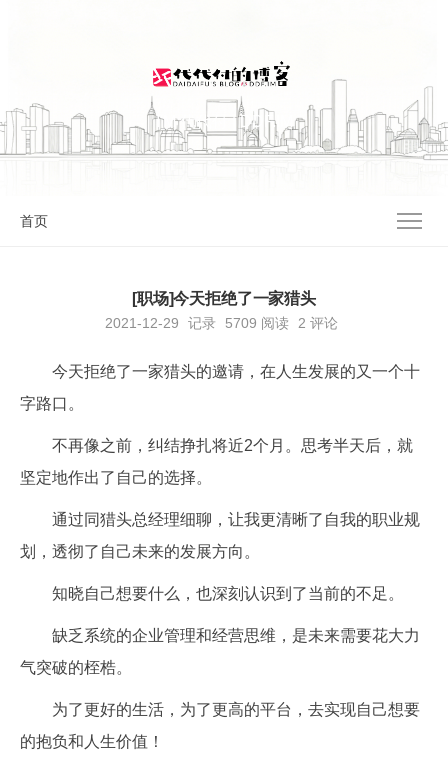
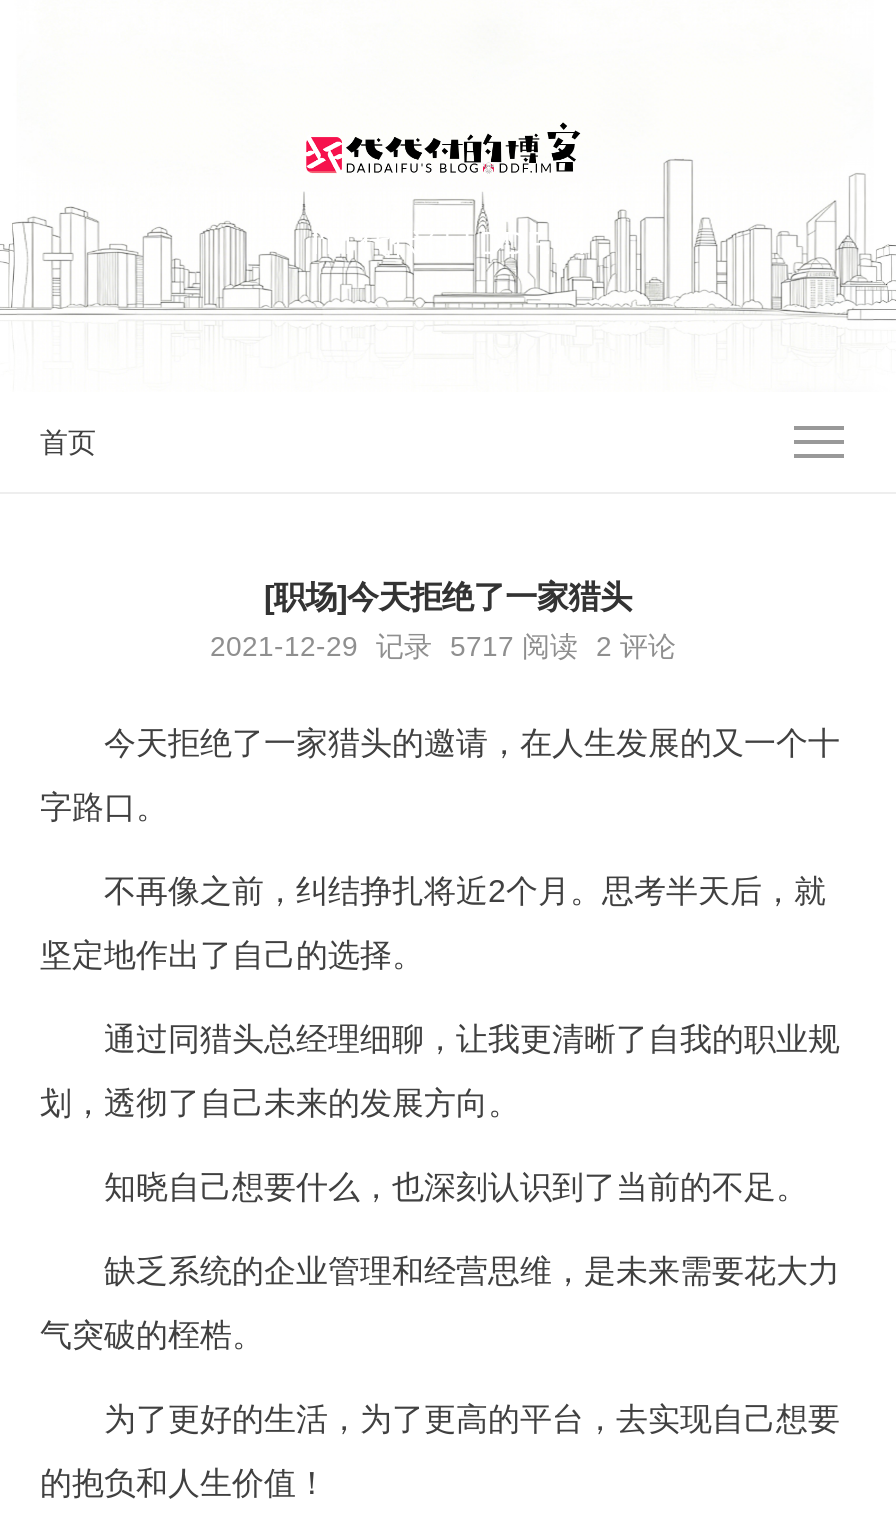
[105,315,338,331] 2021-12-29 记录 5709阅读 2 评论 -> [210,630,676,662] 2021-12-29 记录 5717阅读 2 评论

